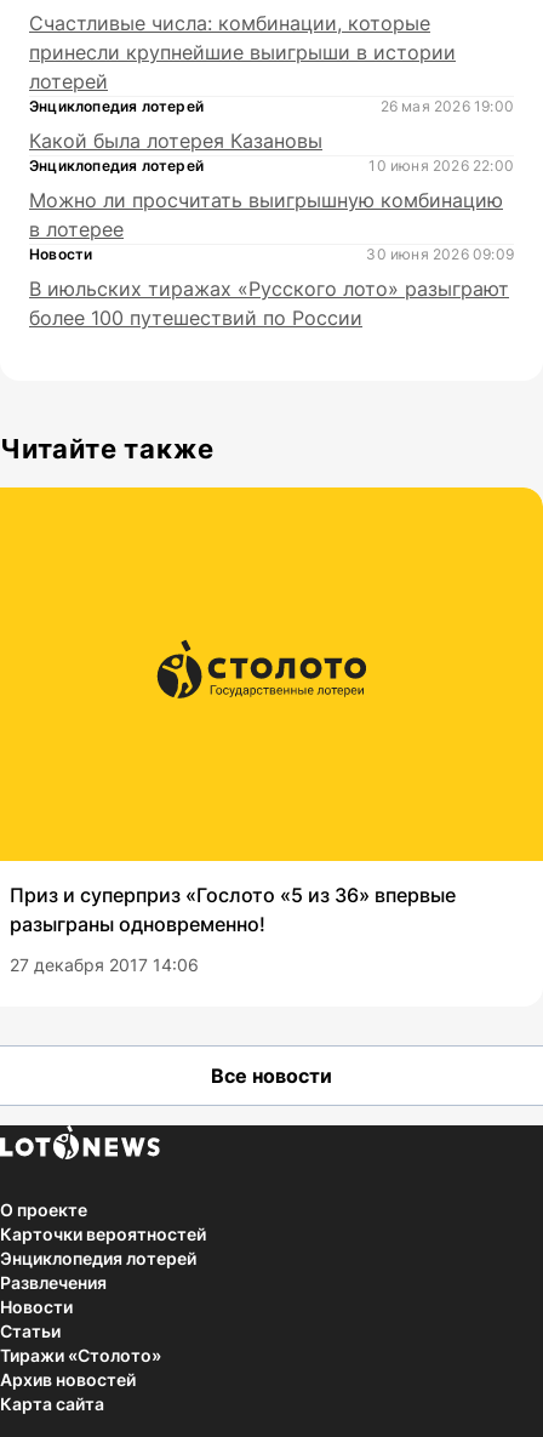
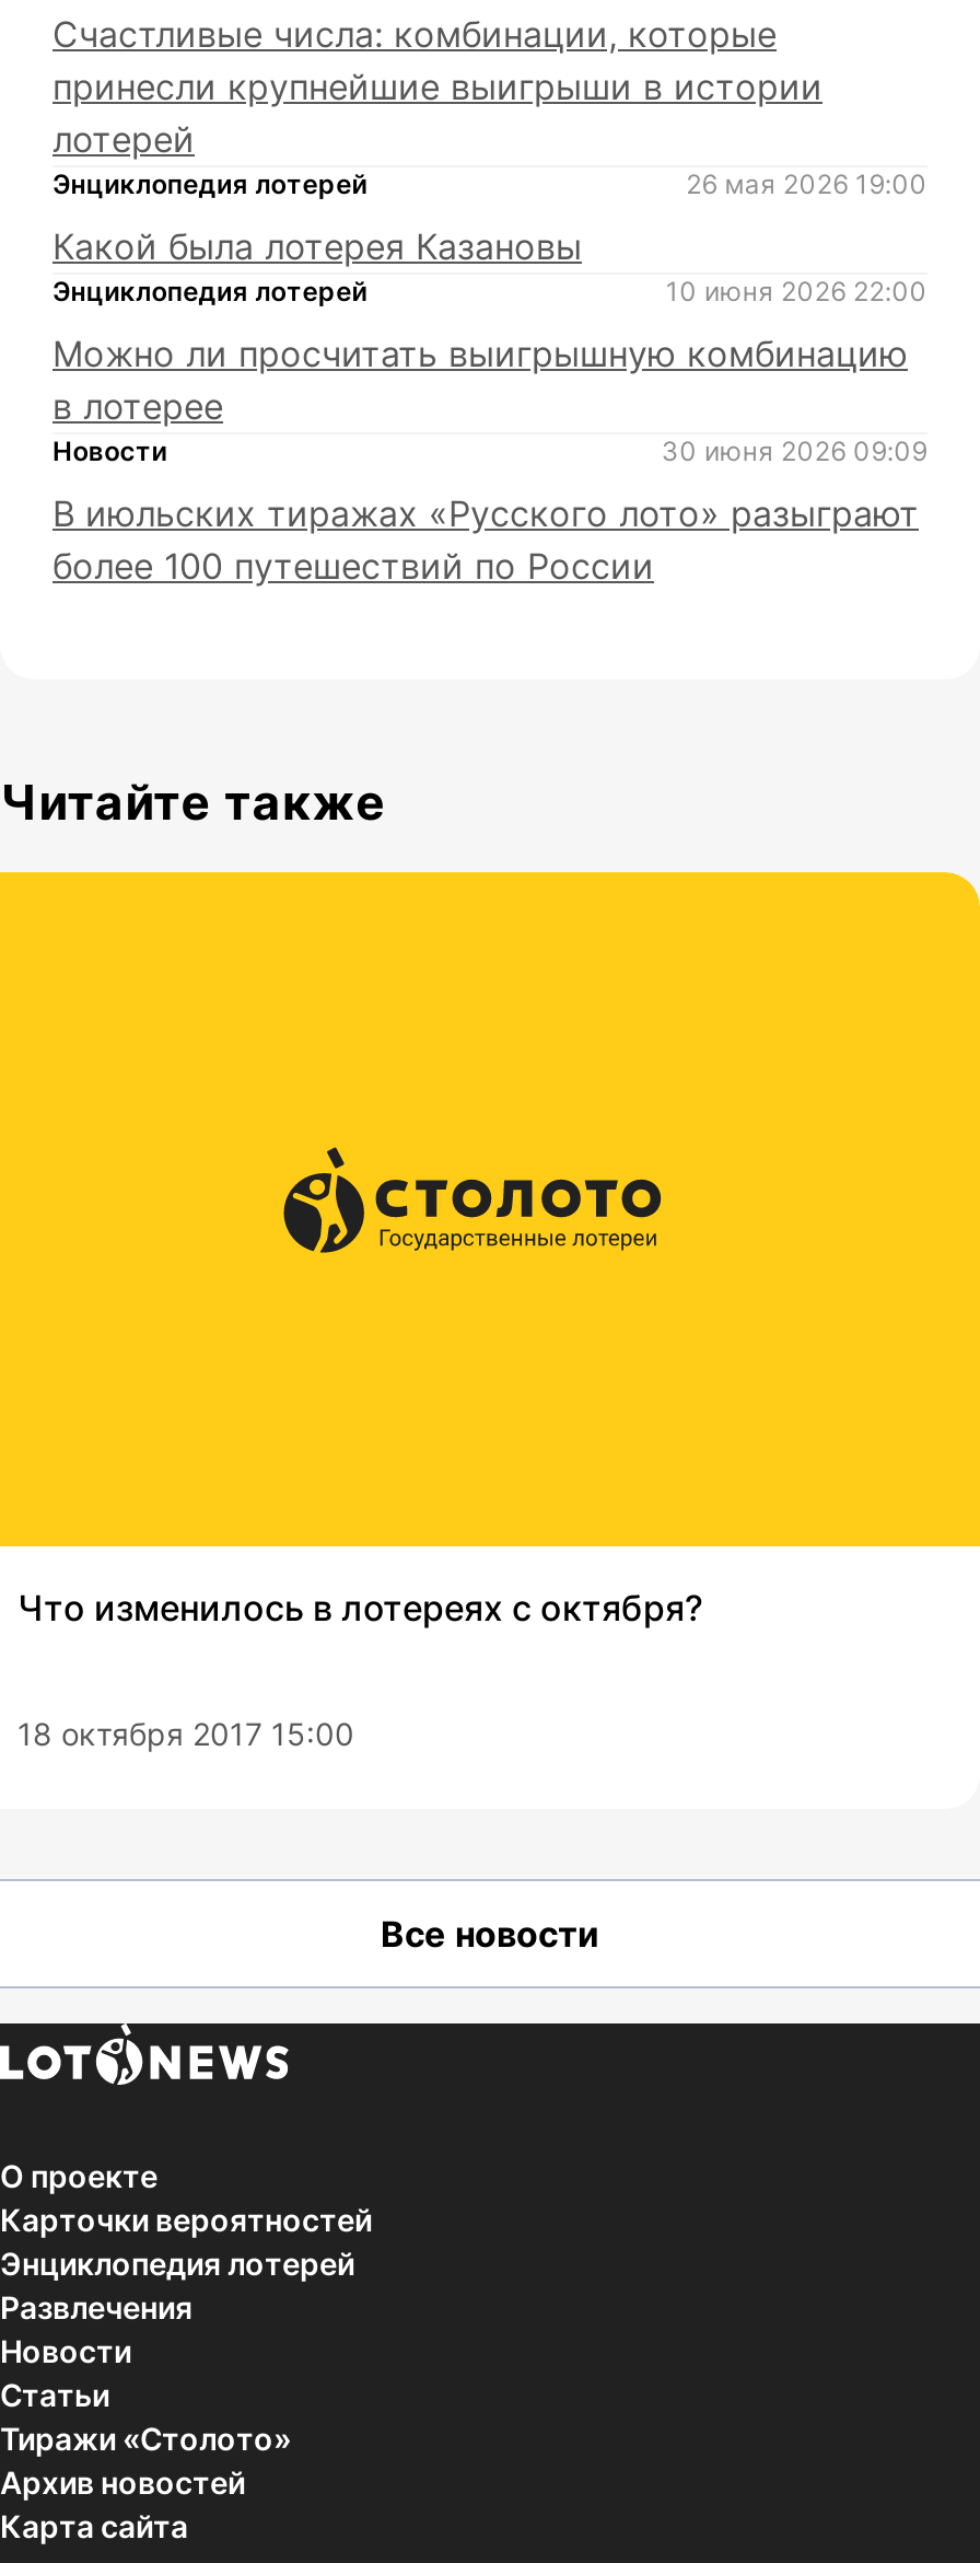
[10,883,456,936] Приз и суперприз «Гослото «5 из 36» впервые | разыграны одновременно! -> [17,1586,702,1630] Что изменилось в лотереях с октября?
[10,954,199,975] 27 декабря 2017 14:06 -> [17,1715,354,1752] 18 октября 2017 15:00

